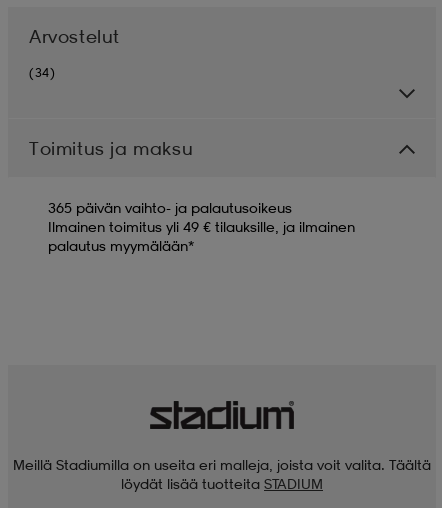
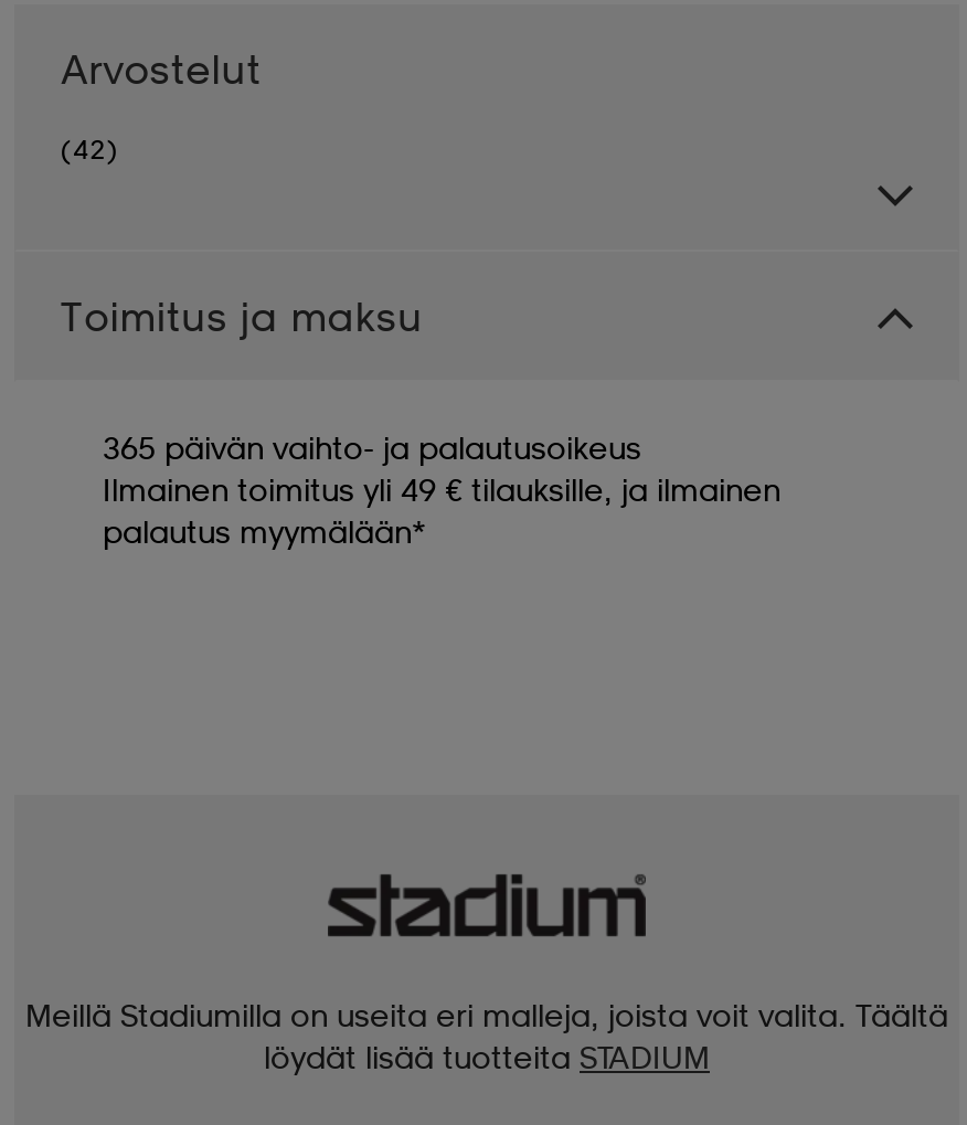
[29,65,55,80] (34) -> [61,132,119,166] (42)

